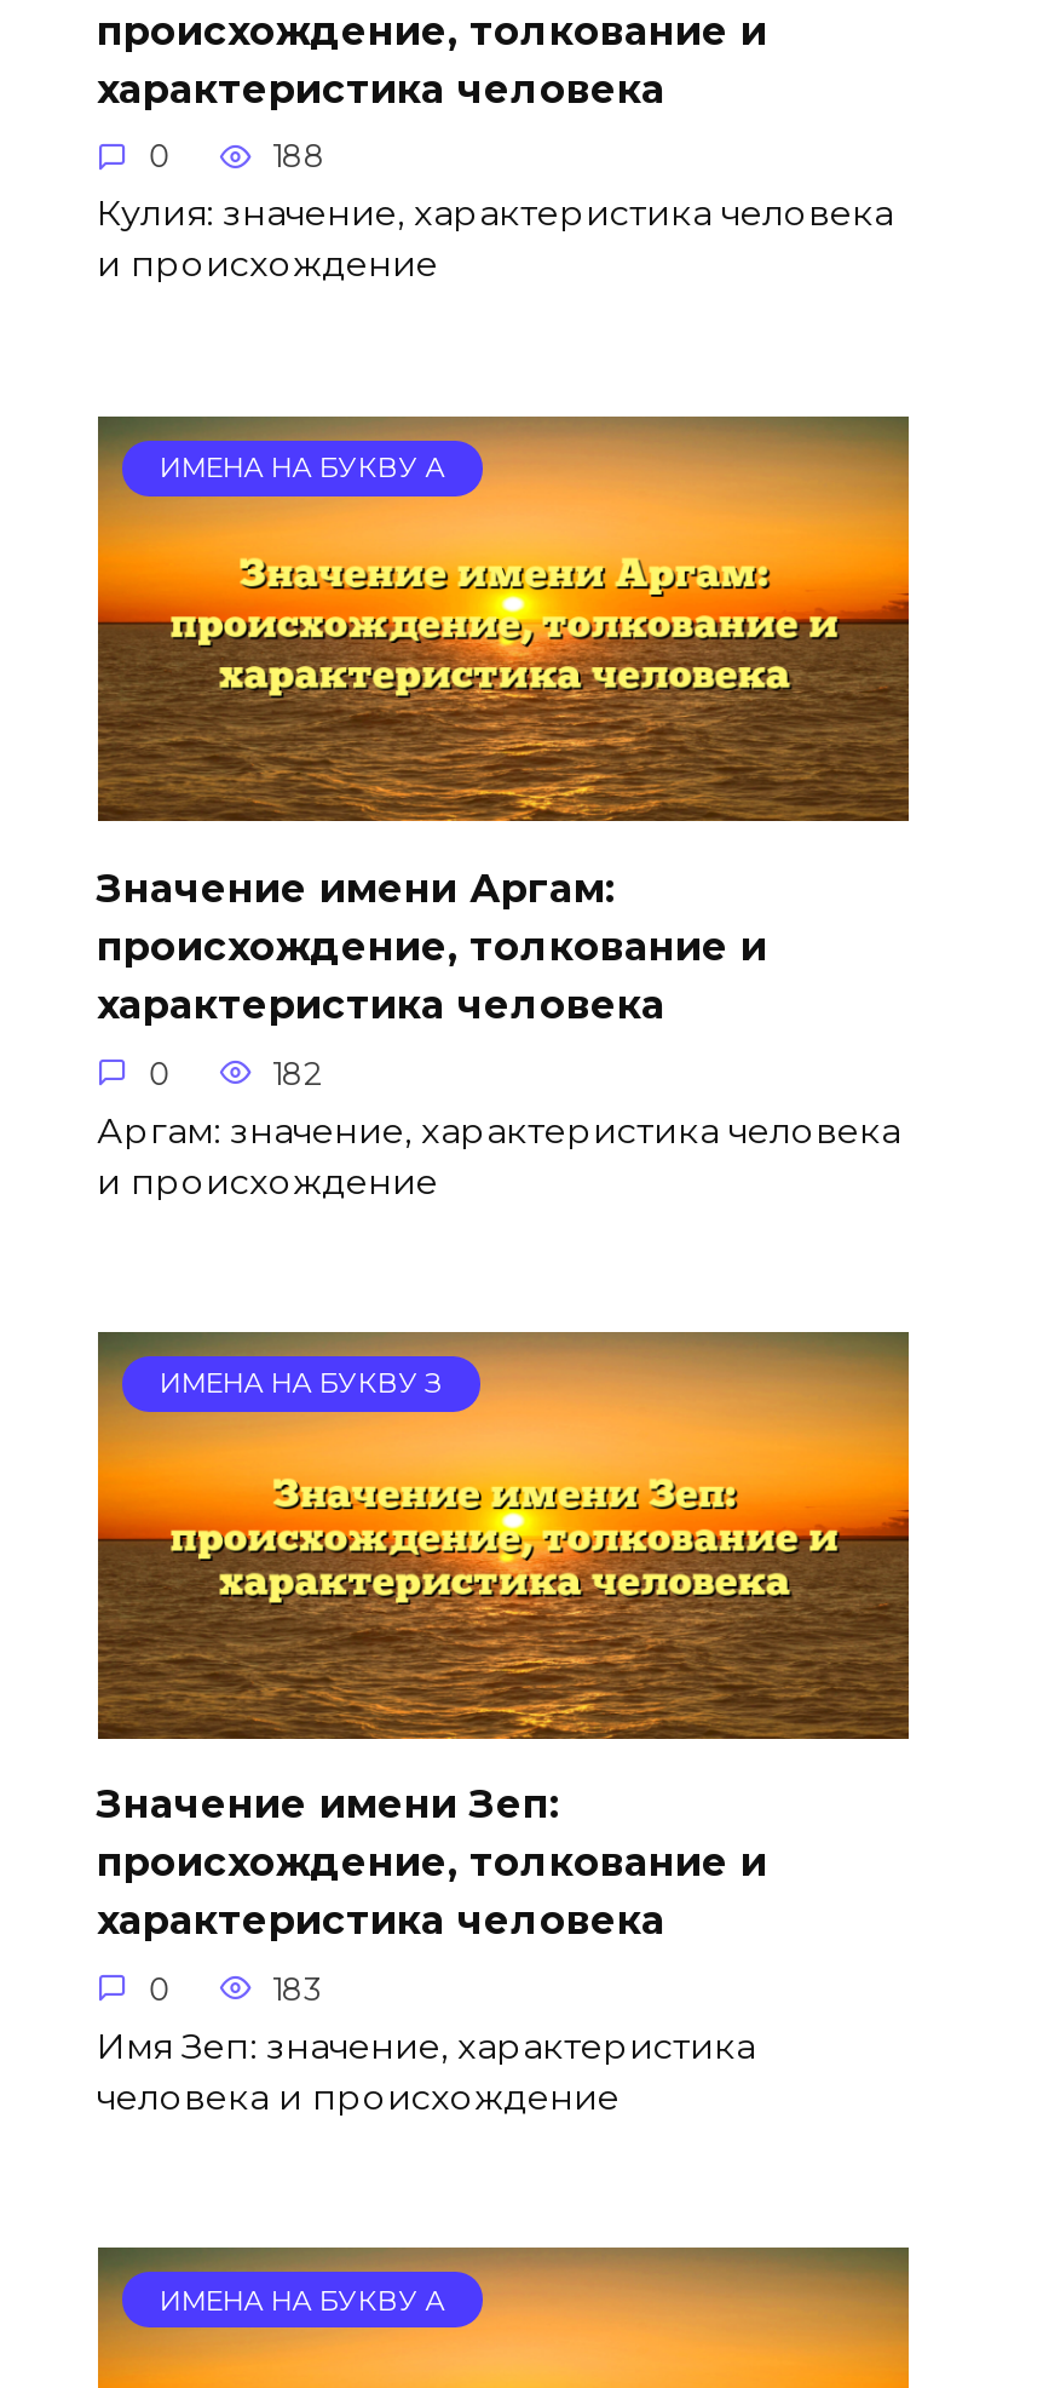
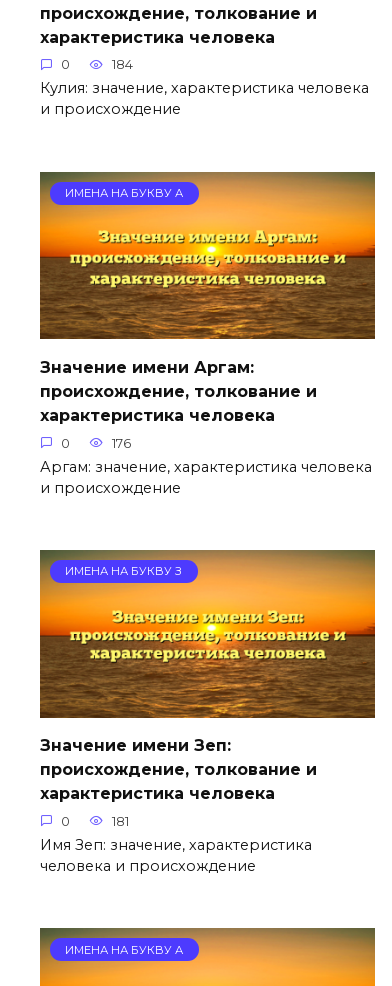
[272,139,325,176] 188 -> [112,57,133,72] 184
[272,1055,321,1092] 182 -> [112,436,131,451] 176
[272,1971,323,2008] 183 -> [112,814,129,829] 181

